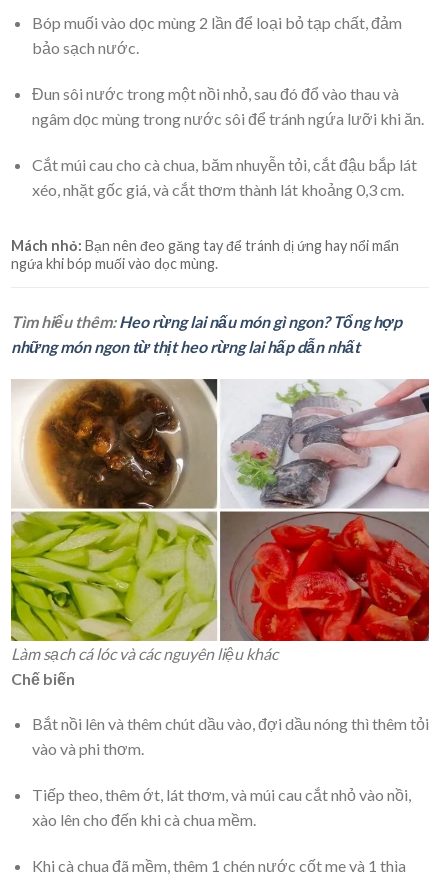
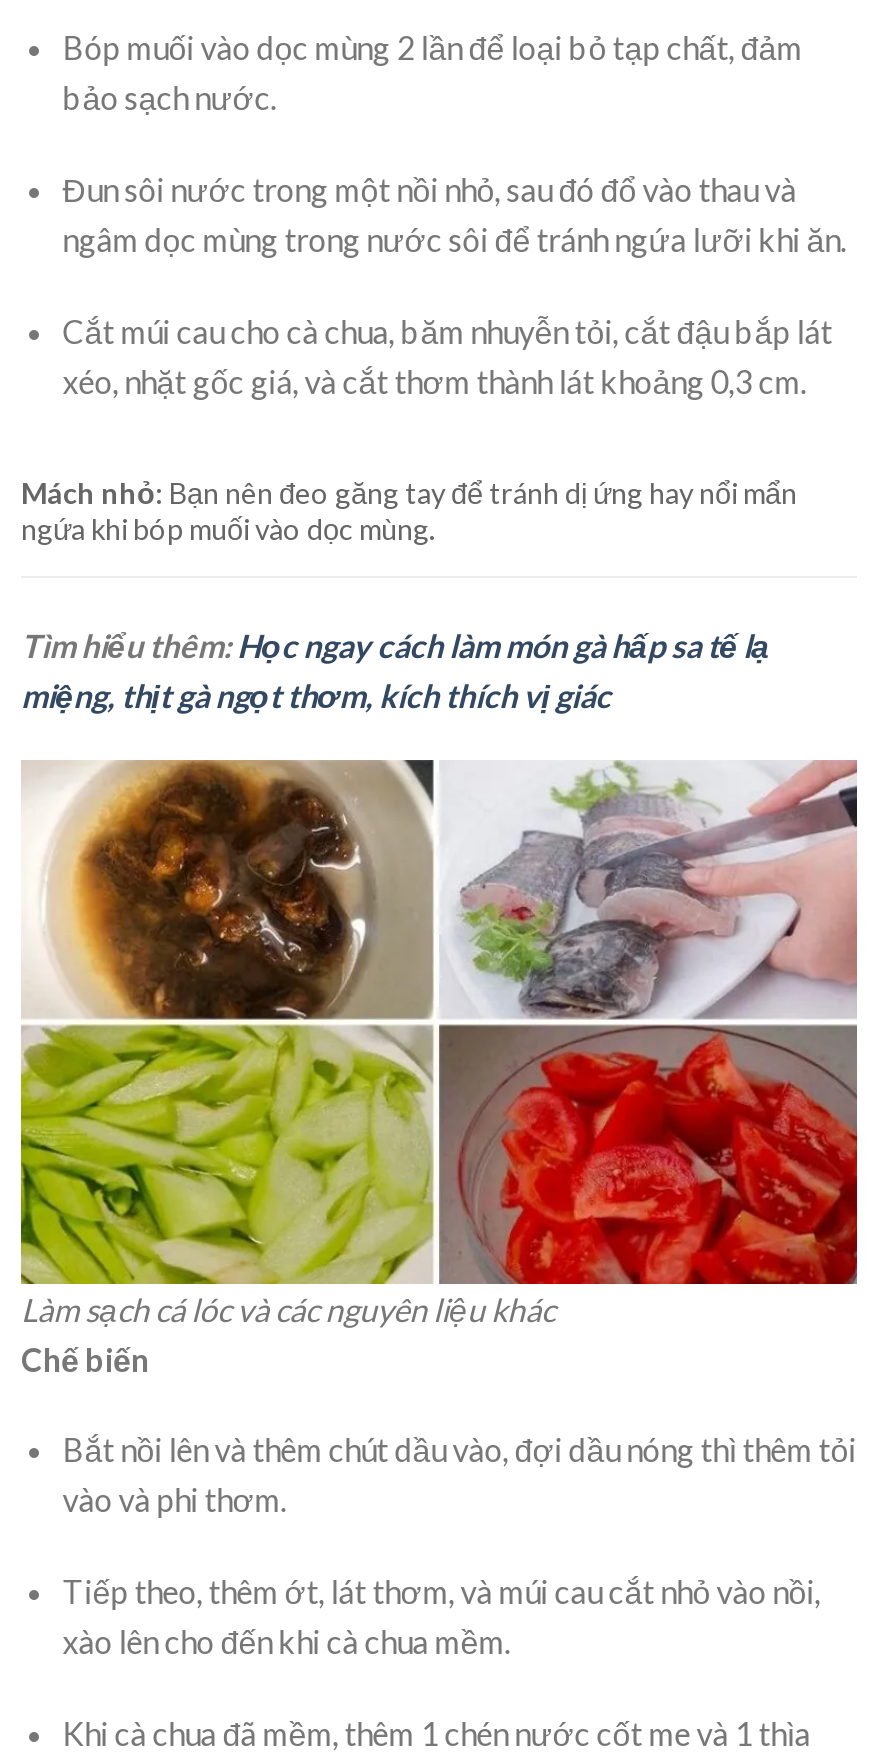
[11,311,402,355] Tìm hiểu thêm: Heo rừng lai nấu món gì ngon? Tổng hợp | những món ngon từ thịt heo rừng lai hấp dẫn nhất -> [21,625,769,713] Tìm hiểu thêm: Học ngay cách làm món gà hấp sa tế lạ | miệng, thịt gà ngọt thơm, kích thích vị giác

